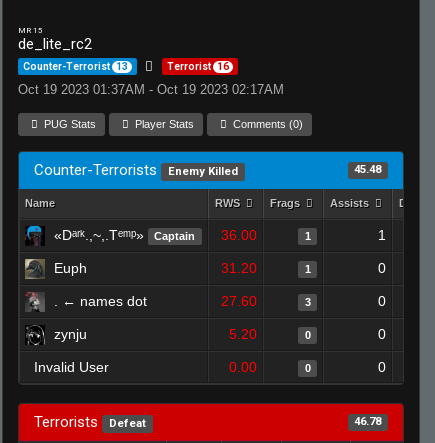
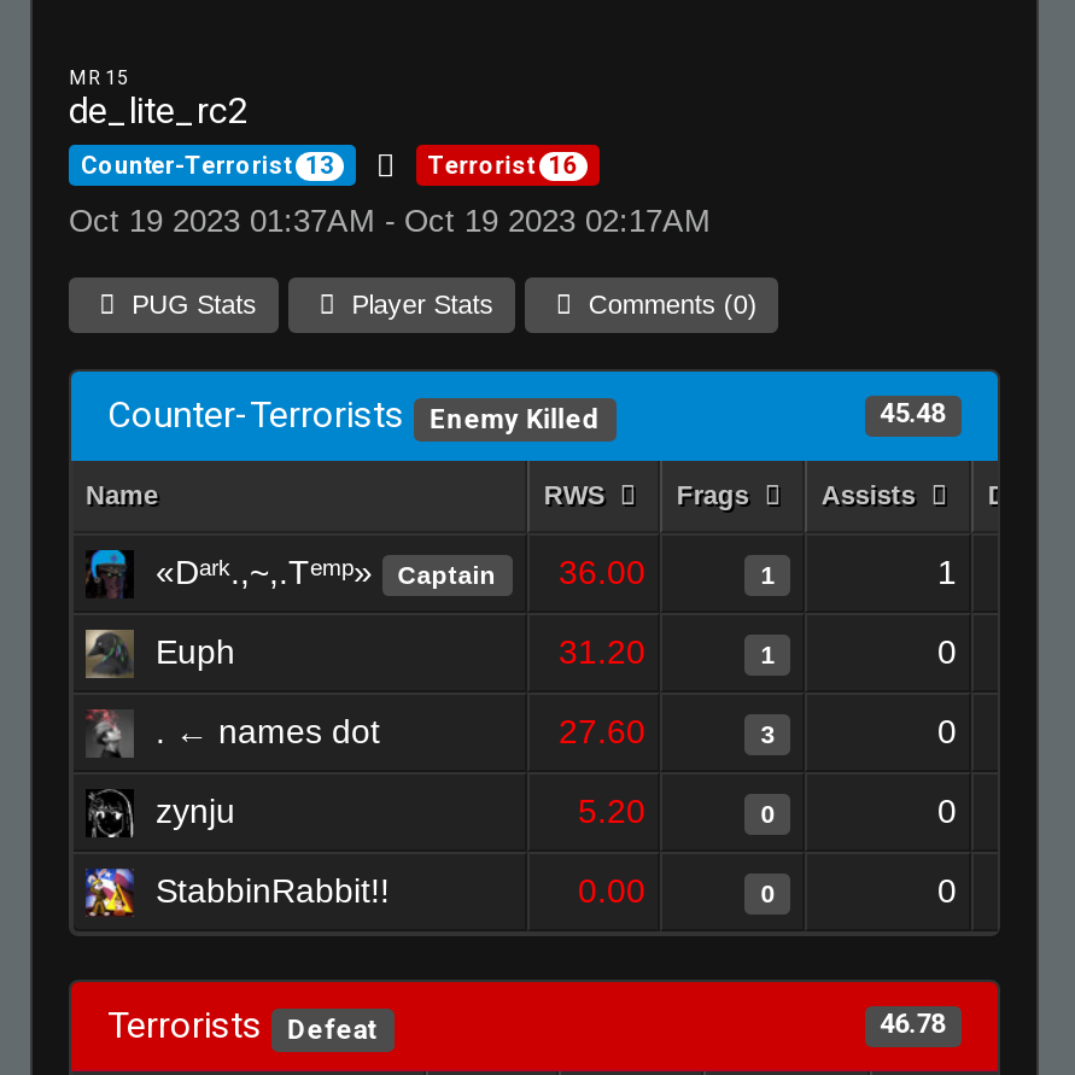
[34,359,109,375] Invalid User -> [156,871,390,910] StabbinRabbit!!

